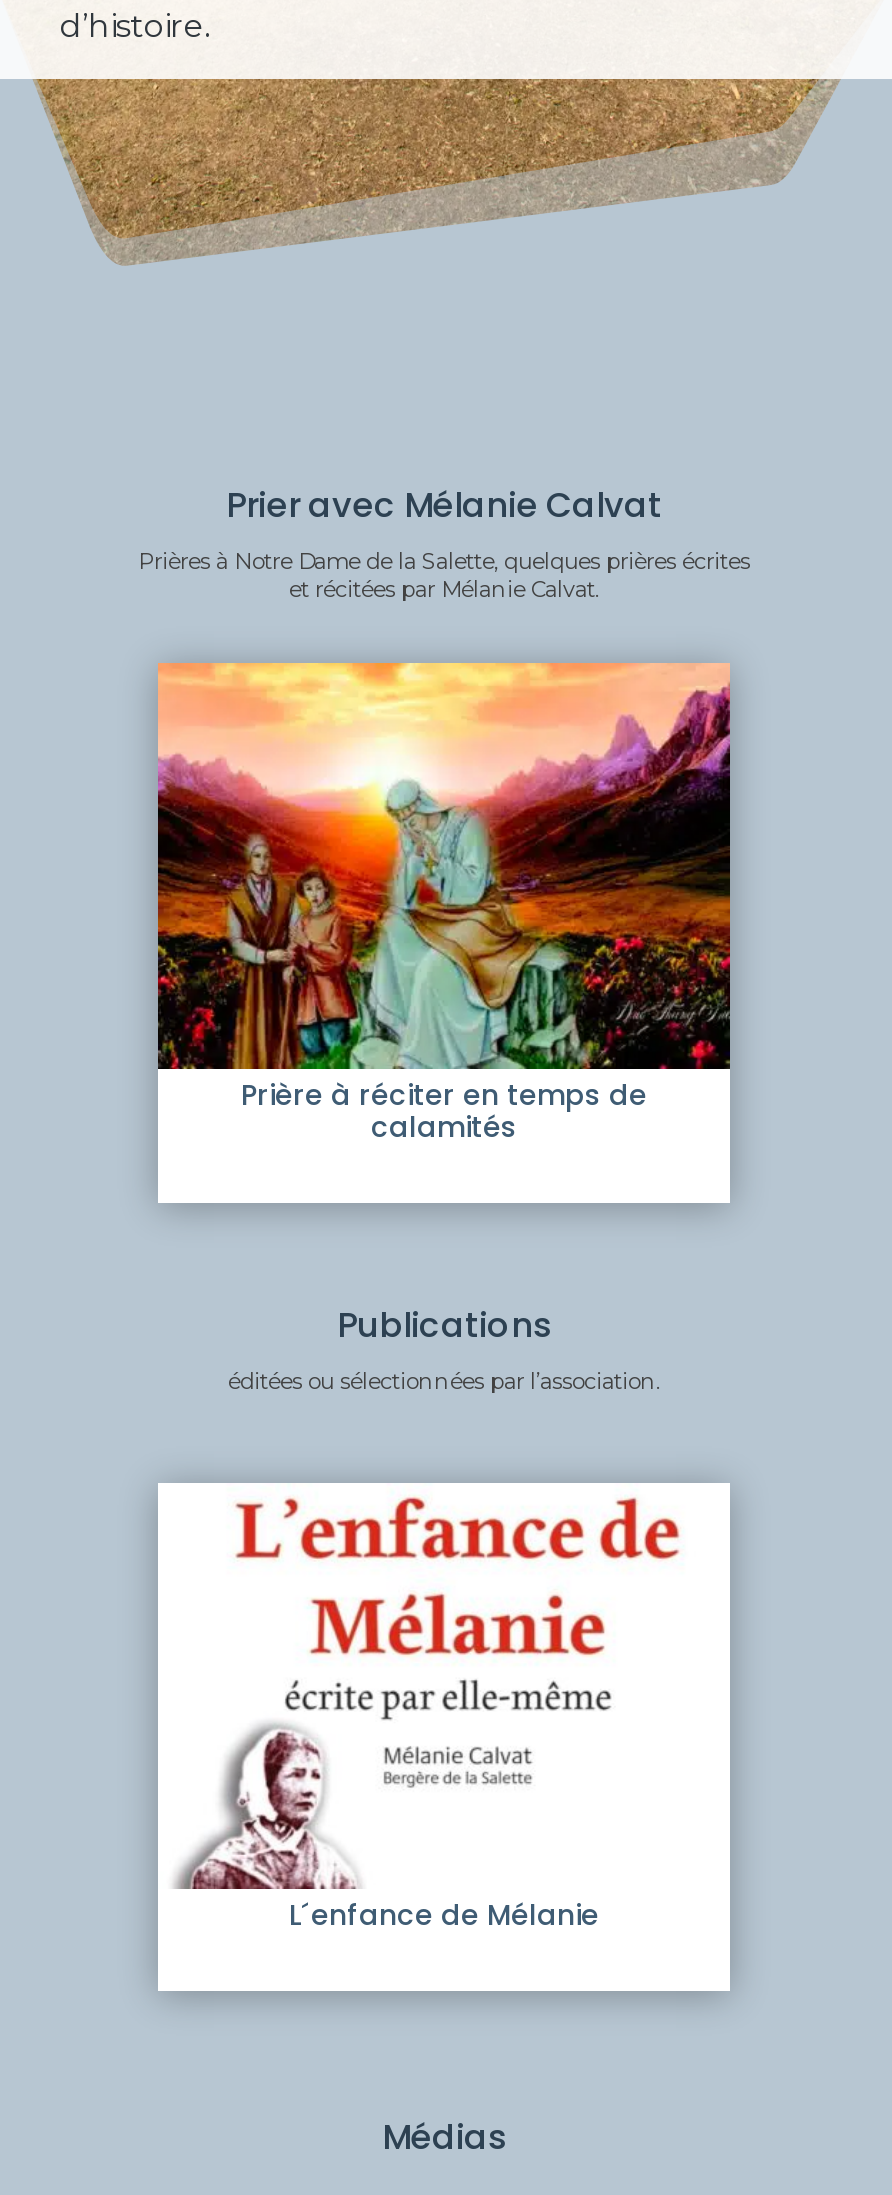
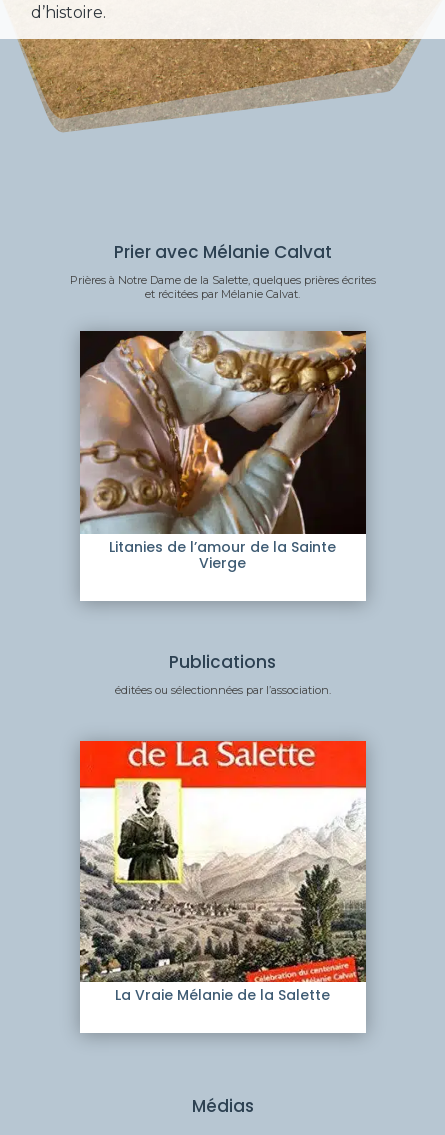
[156,662,732,1147] [image] | Prière à réciter en temps de | calamités -> [79,330,367,573] [image] | Litanies de l’amour de la Sainte | Vierge
[156,1482,732,1936] [image] | L´enfance de Mélanie -> [79,740,367,1005] [image] | La Vraie Mélanie de la Salette

